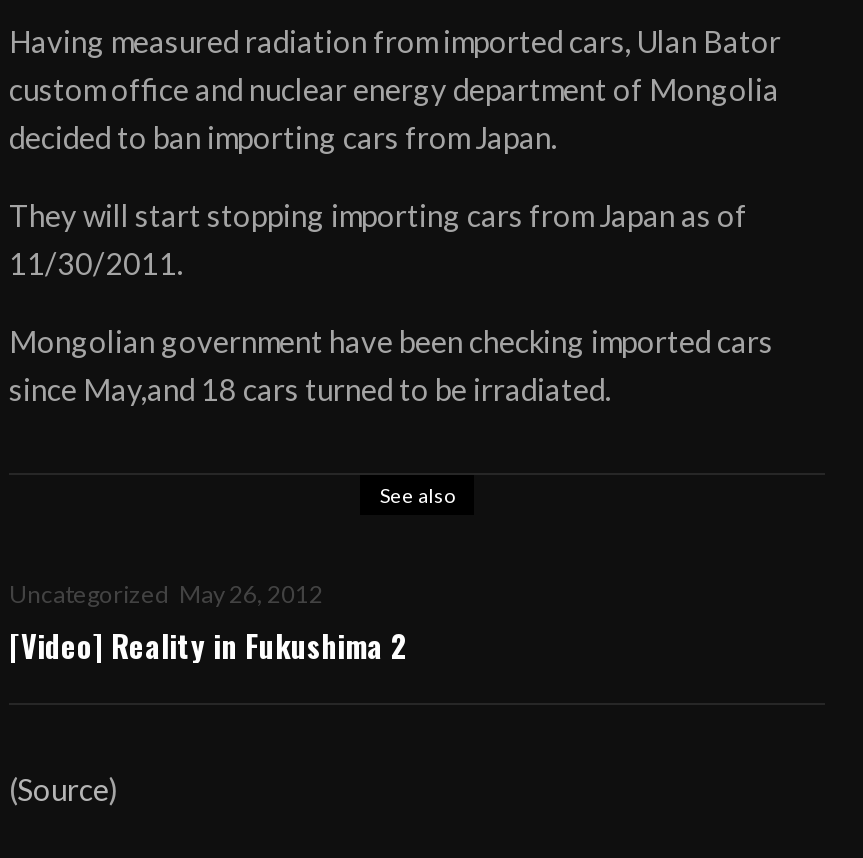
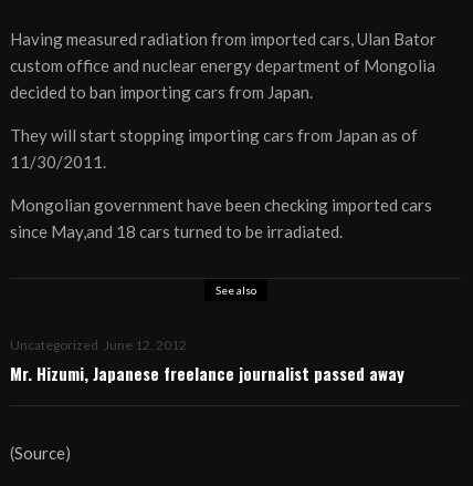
[9,579,407,667] Uncategorized May 26, 2012 | [Video] Reality in Fukushima 2 -> [10,337,404,385] Uncategorized June 12, 2012 | Mr. Hizumi, Japanese freelance journalist passed away

